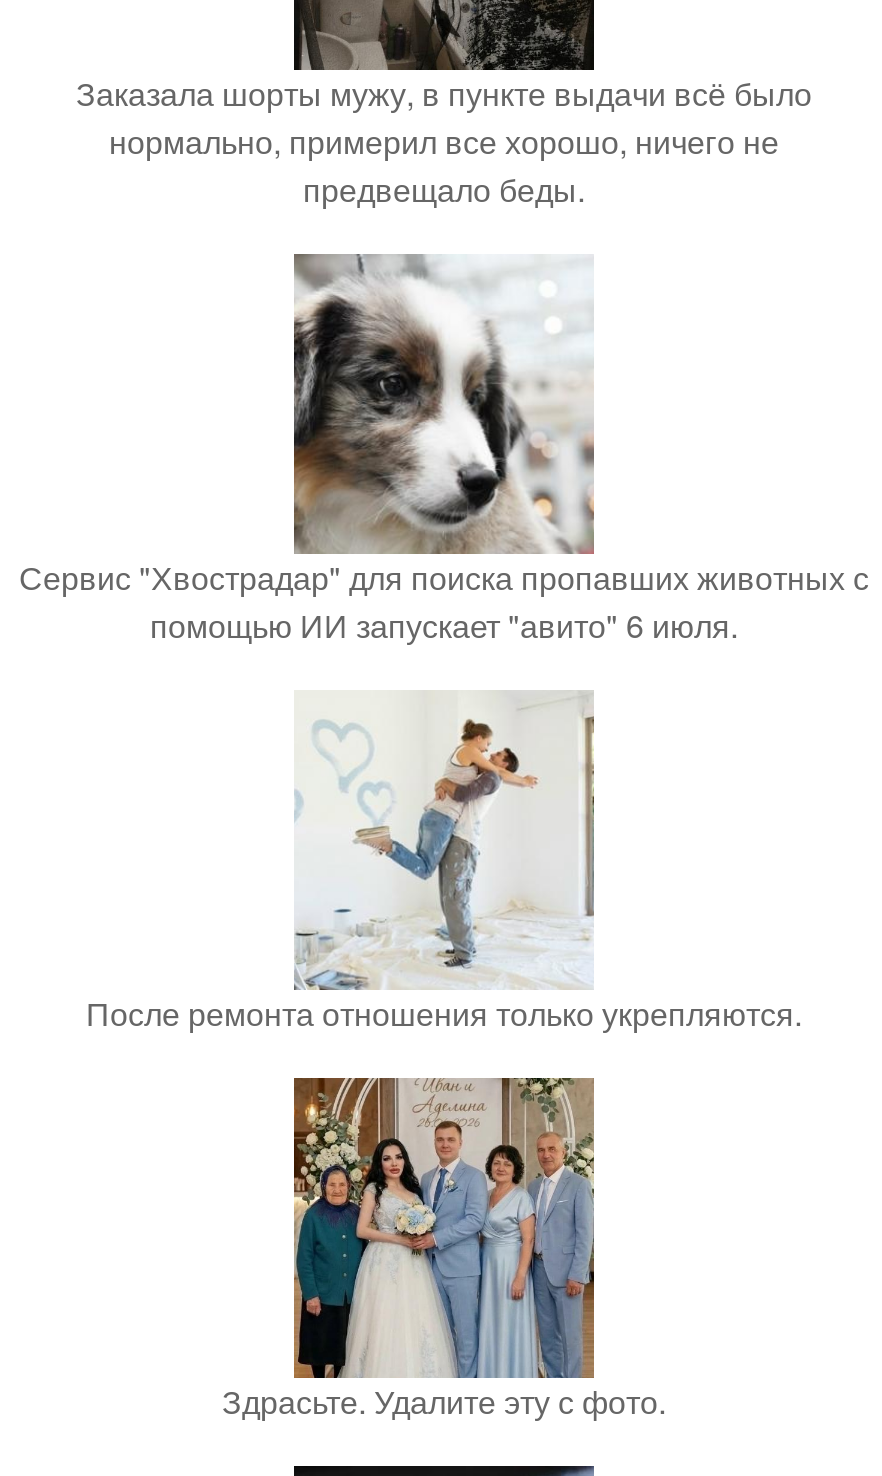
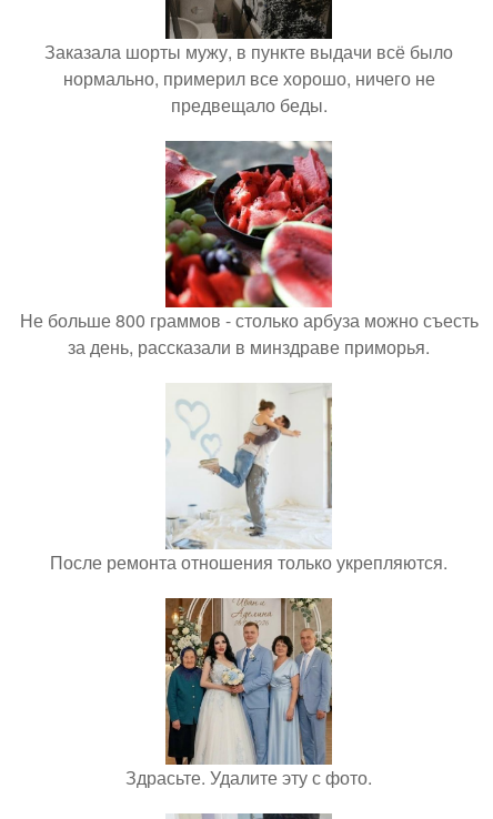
[19,254,869,648] [image] | Сервис "Хвострадар" для поиска пропавших животных с | помощью ИИ запускает "авито" 6 июля. -> [19,141,478,359] [image] | Не больше 800 граммов - столько арбуза можно съесть | за день, рассказали в минздраве приморья.

